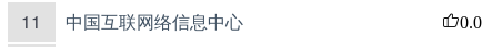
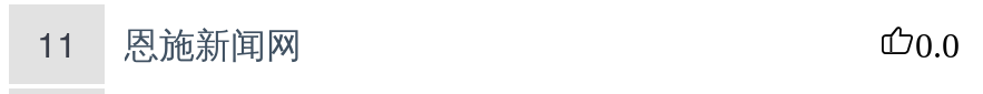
[65,9,243,34] 中国互联网络信息中心 -> [124,19,302,69] 恩施新闻网

